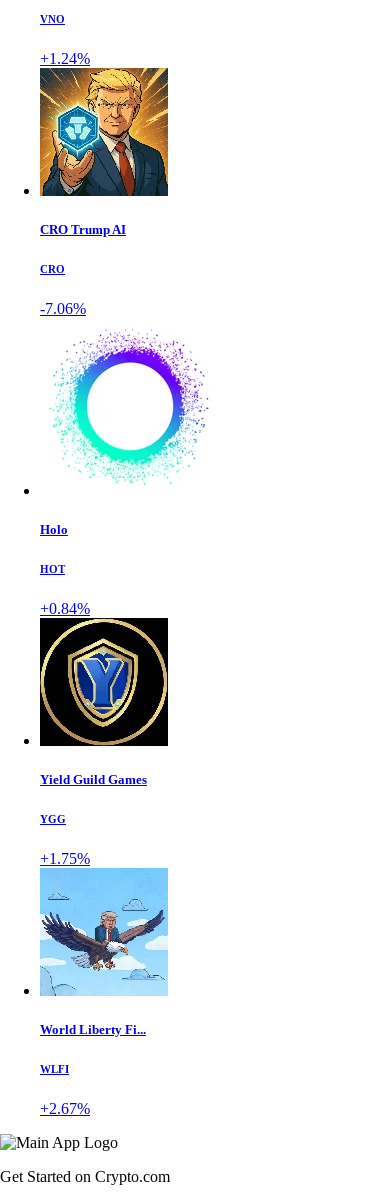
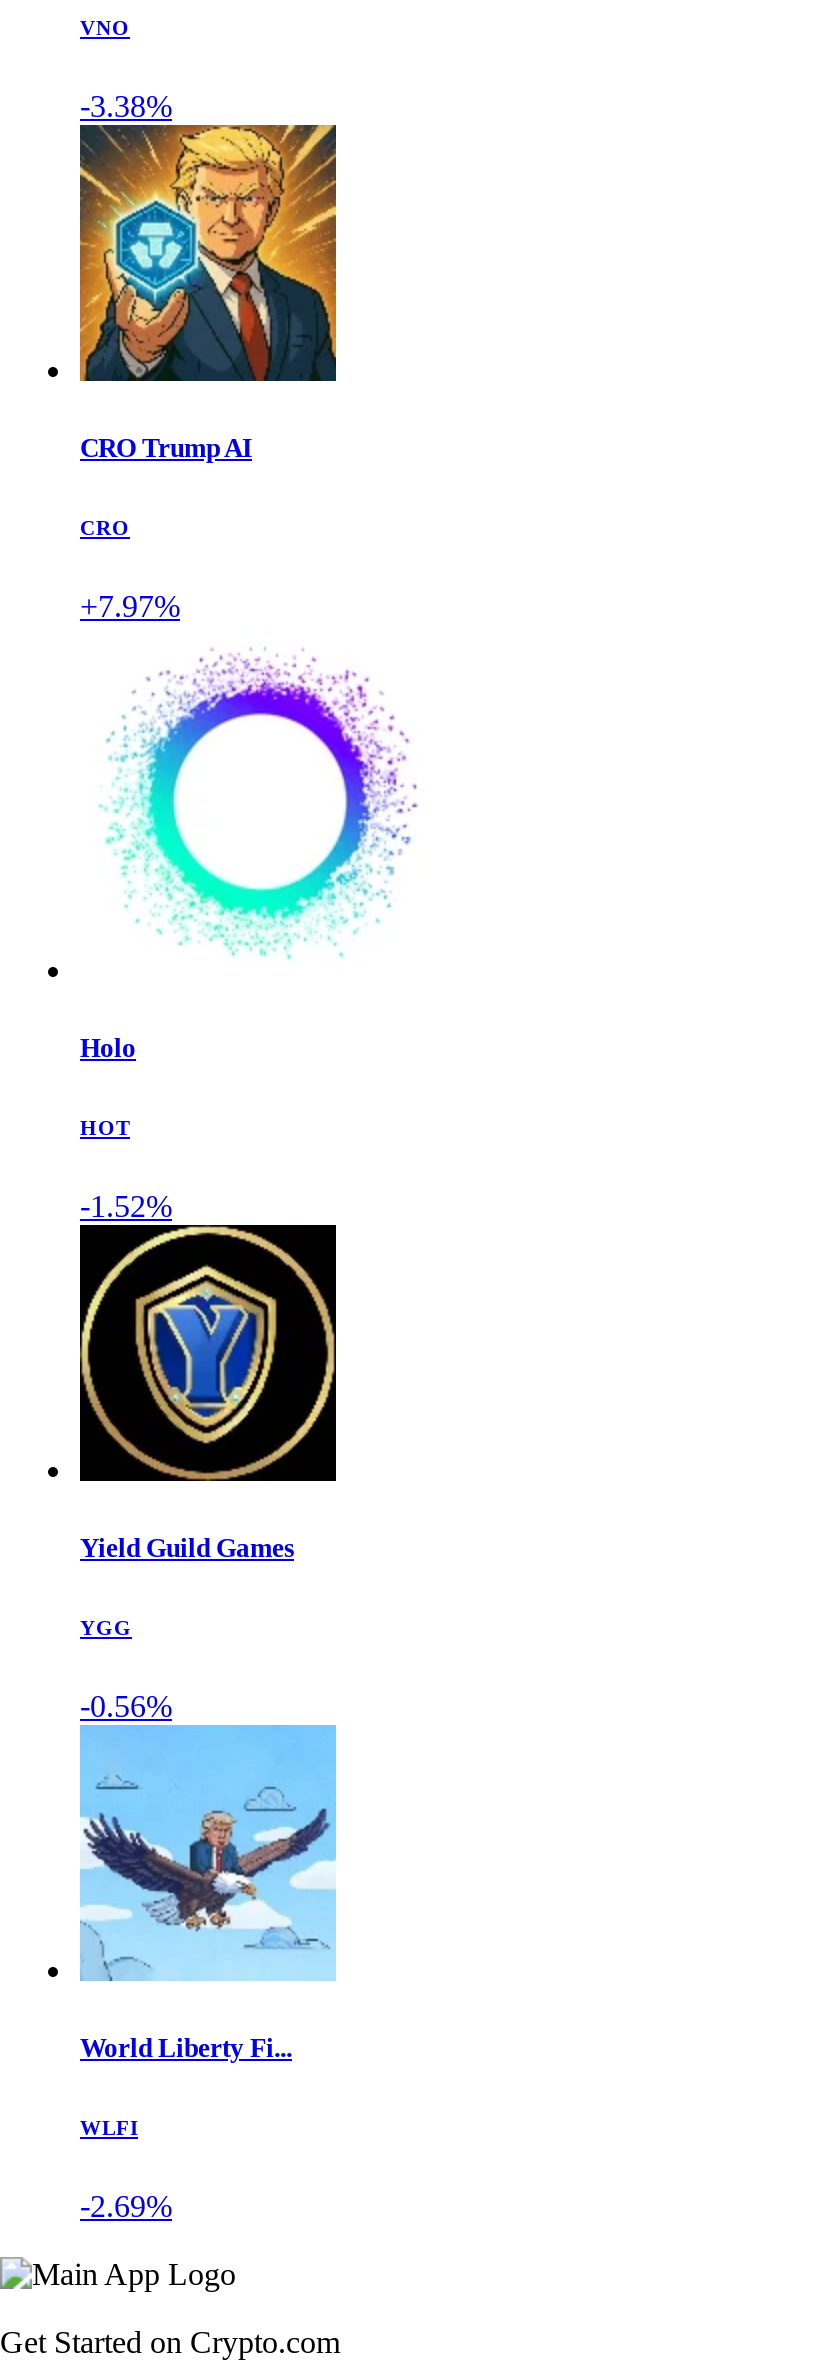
[40,50,90,67] +1.24% -> [80,89,172,123] -3.38%
[40,300,86,317] -7.06% -> [80,589,180,623] +7.97%
[40,600,90,617] +0.84% -> [80,1189,172,1223] -1.52%
[40,850,90,867] +1.75% -> [80,1689,172,1723] -0.56%
[40,1100,90,1117] +2.67% -> [80,2190,172,2224] -2.69%

